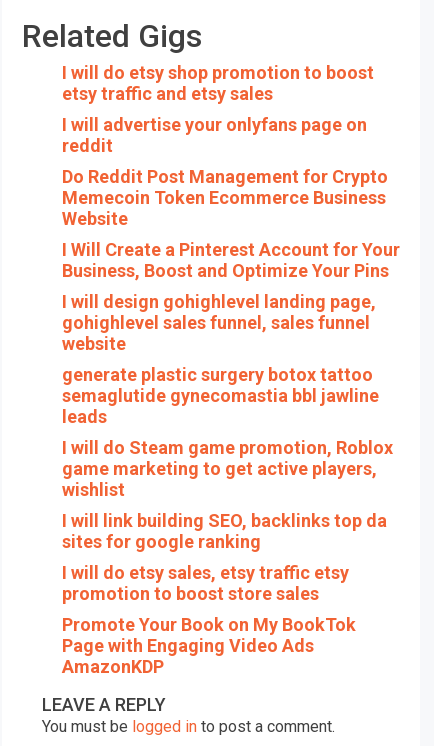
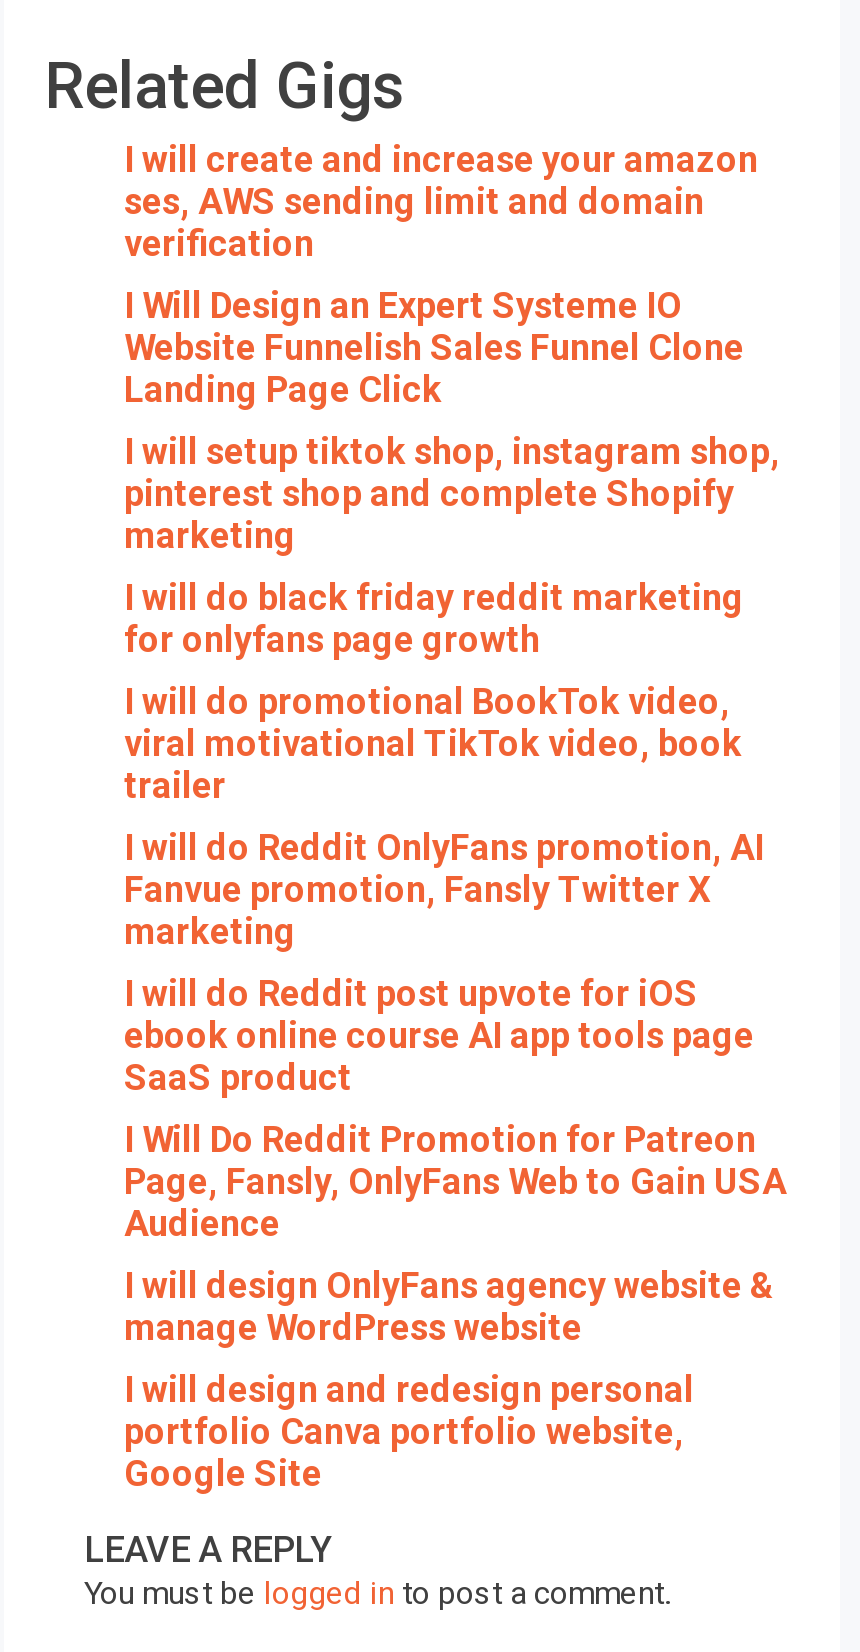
[62,62,374,104] I will do etsy shop promotion to boost | etsy traffic and etsy sales -> [124,139,758,265] I will create and increase your amazon | ses, AWS sending limit and domain | verification
[62,114,367,156] I will advertise your onlyfans page on | reddit -> [124,285,744,411] I Will Design an Expert Systeme IO | Website Funnelish Sales Funnel Clone | Landing Page Click
[62,166,388,229] Do Reddit Post Management for Crypto | Memecoin Token Ecommerce Business | Website -> [124,431,780,557] I will setup tiktok shop, instagram shop, | pinterest shop and complete Shopify | marketing
[62,239,400,281] I Will Create a Pinterest Account for Your | Business, Boost and Optimize Your Pins -> [124,577,744,661] I will do black friday reddit marketing | for onlyfans page growth
[62,291,376,354] I will design gohighlevel landing page, | gohighlevel sales funnel, sales funnel | website -> [124,681,742,807] I will do promotional BookTok video, | viral motivational TikTok video, book | trailer
[62,364,379,427] generate plastic surgery botox tattoo | semaglutide gynecomastia bbl jawline | leads -> [124,827,764,953] I will do Reddit OnlyFans promotion, AI | Fanvue promotion, Fansly Twitter X | marketing
[62,437,393,500] I will do Steam game promotion, Roblox | game marketing to get active players, | wishlist -> [124,973,754,1099] I will do Reddit post upvote for iOS | ebook online course AI app tools page | SaaS product
[62,510,387,552] I will link building SEO, backlinks top da | sites for google ranking -> [124,1119,786,1245] I Will Do Reddit Promotion for Patreon | Page, Fansly, OnlyFans Web to Gain USA | Audience
[62,562,349,604] I will do etsy sales, etsy traffic etsy | promotion to boost store sales -> [124,1265,776,1349] I will design OnlyFans agency website & | manage WordPress website
[62,614,356,677] Promote Your Book on My BookTok | Page with Engaging Video Ads | AmazonKDP -> [124,1369,694,1495] I will design and redesign personal | portfolio Canva portfolio website, | Google Site

